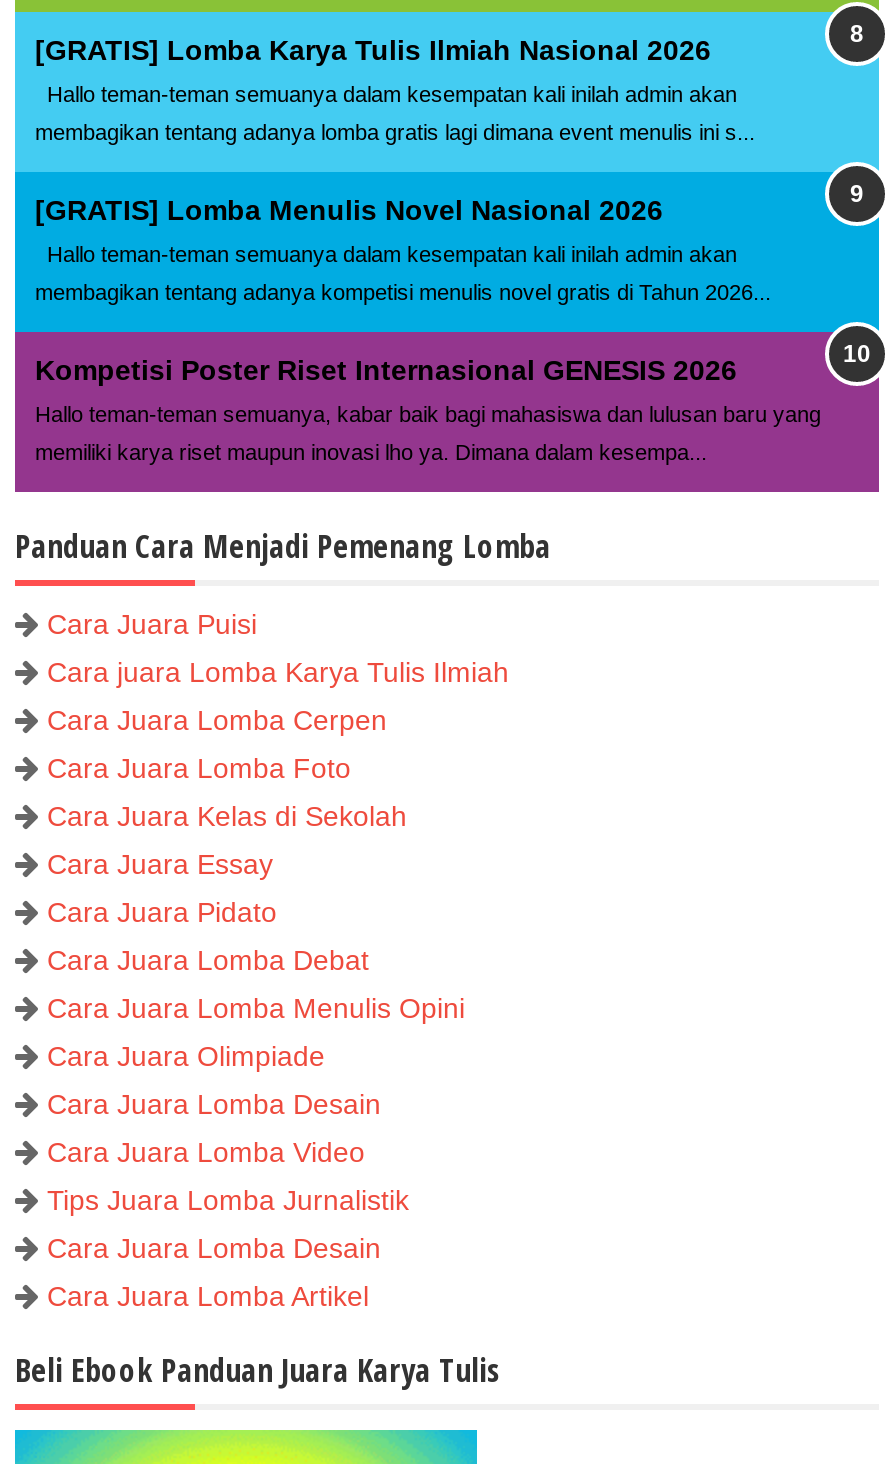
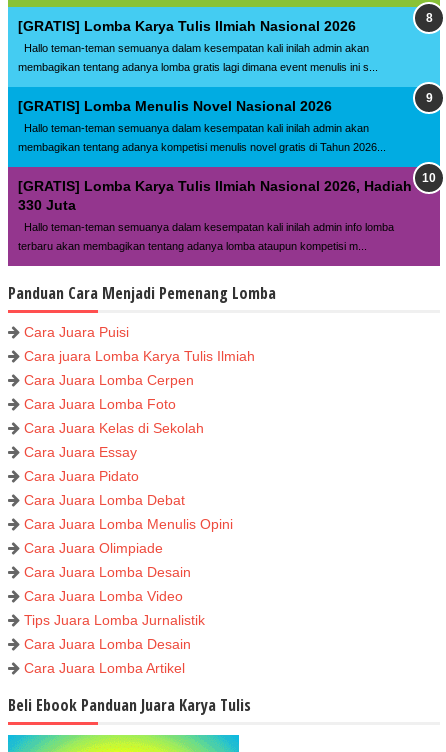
[35,354,737,386] Kompetisi Poster Riset Internasional GENESIS 2026 -> [18,178,412,213] [GRATIS] Lomba Karya Tulis Ilmiah Nasional 2026, Hadiah | 330 Juta
[35,402,821,426] Hallo teman-teman semuanya, kabar baik bagi mahasiswa dan lulusan baru yang -> [18,221,394,233] Hallo teman-teman semuanya dalam kesempatan kali inilah admin info lomba
[35,440,707,464] memiliki karya riset maupun inovasi lho ya. Dimana dalam kesempa... -> [18,240,367,252] terbaru akan membagikan tentang adanya lomba ataupun kompetisi m...

